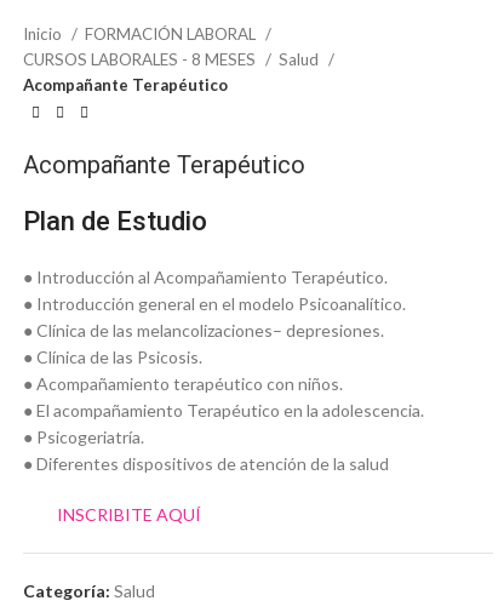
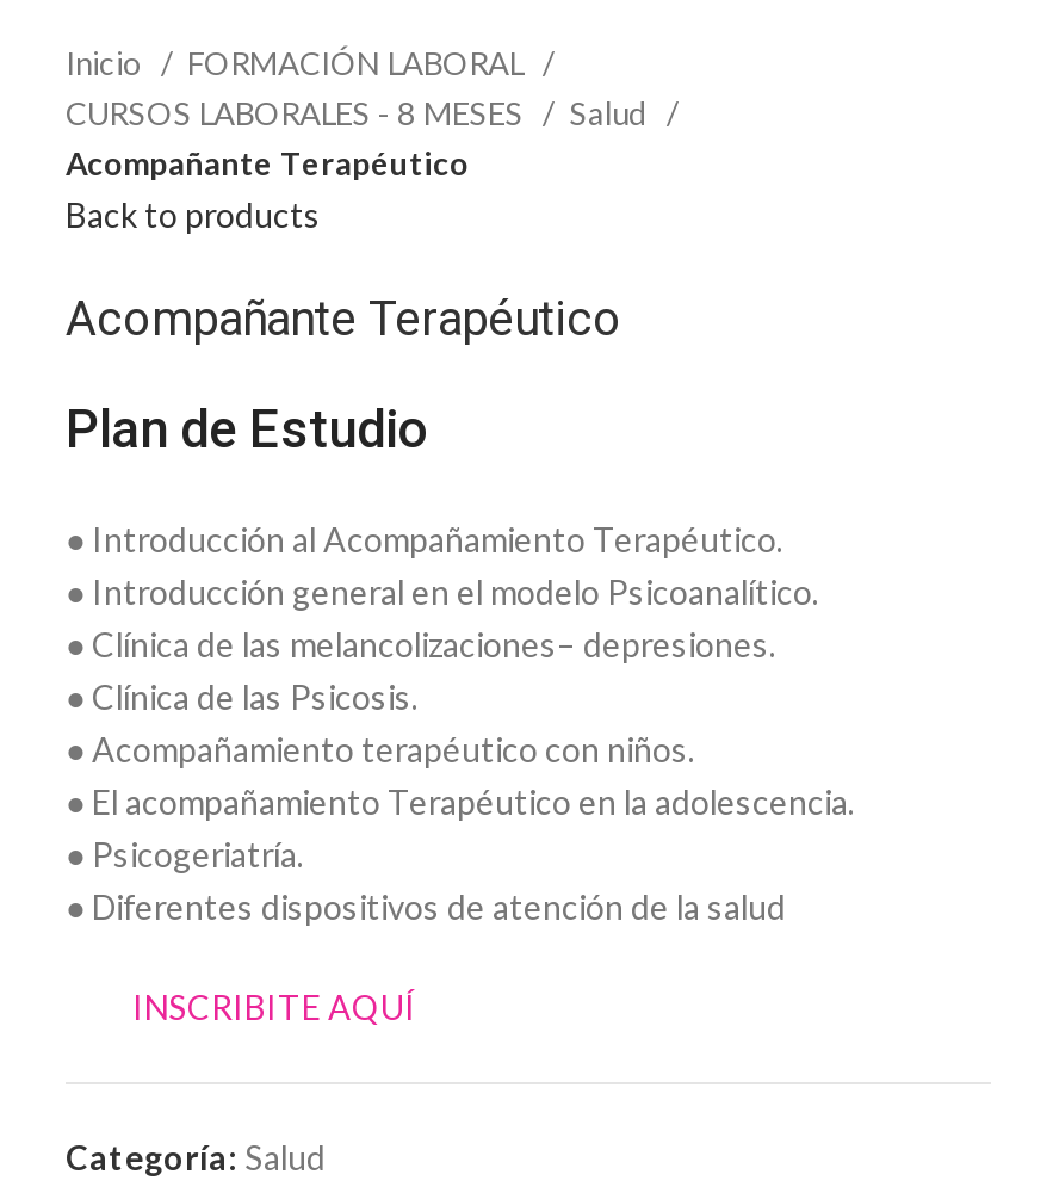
none -> [66,194,321,235] Back to products

